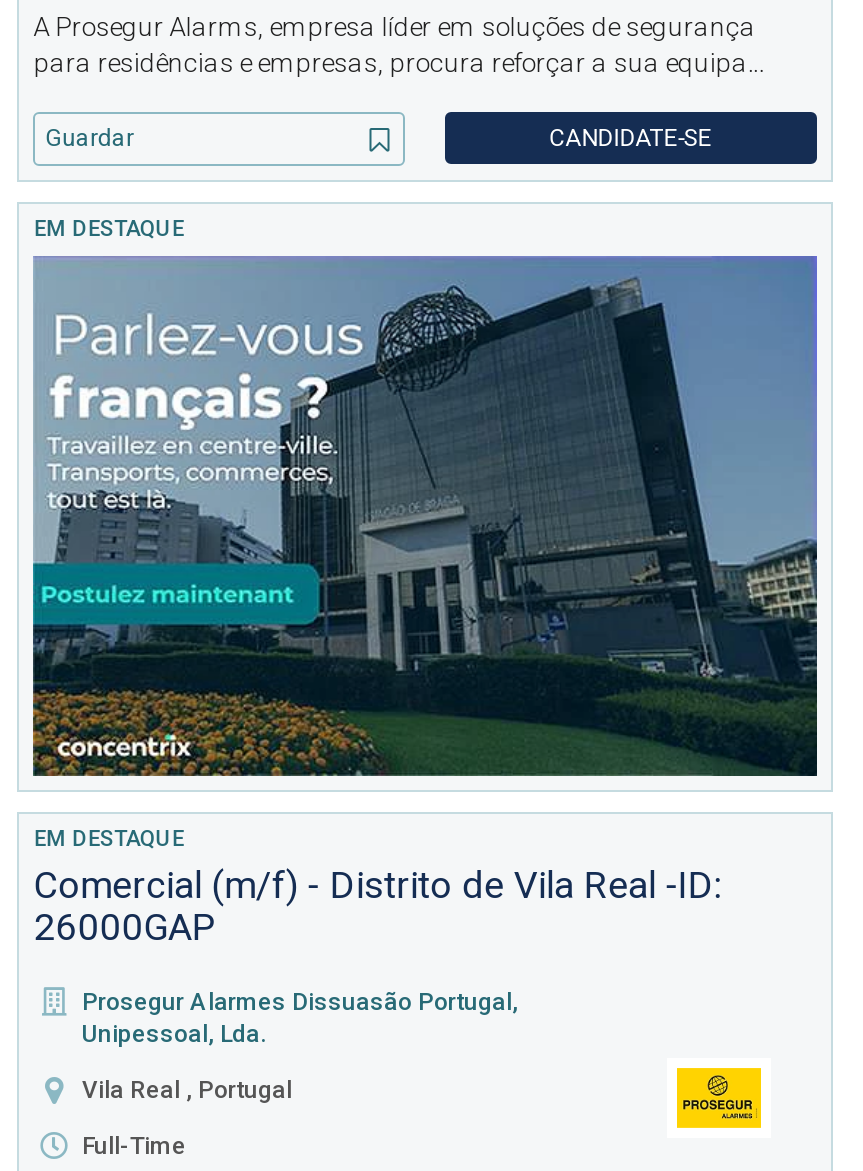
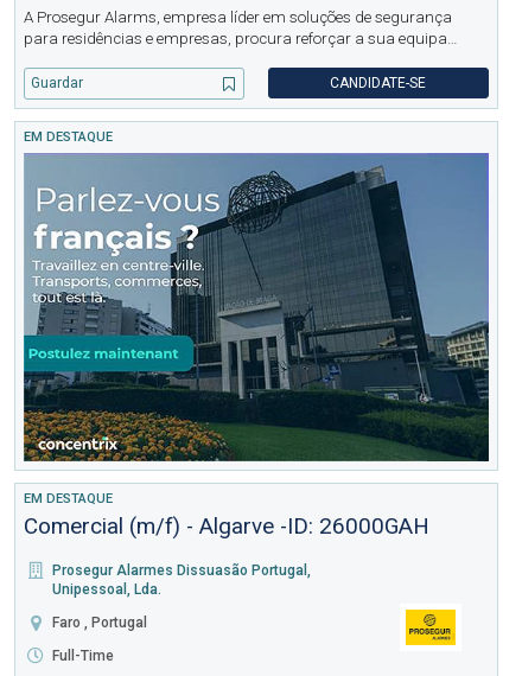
[34,864,722,950] Comercial (m/f) - Distrito de Vila Real -ID: | 26000GAP -> [24,513,430,539] Comercial (m/f) - Algarve -ID: 26000GAH
[82,1077,292,1105] Vila Real , Portugal -> [53,615,148,631] Faro , Portugal

